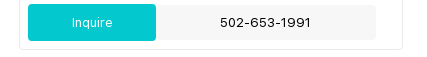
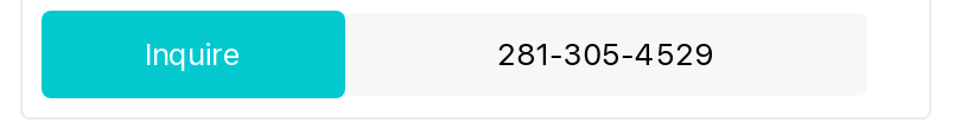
[220,15,311,30] 502-653-1991 -> [497,36,715,72] 281-305-4529

